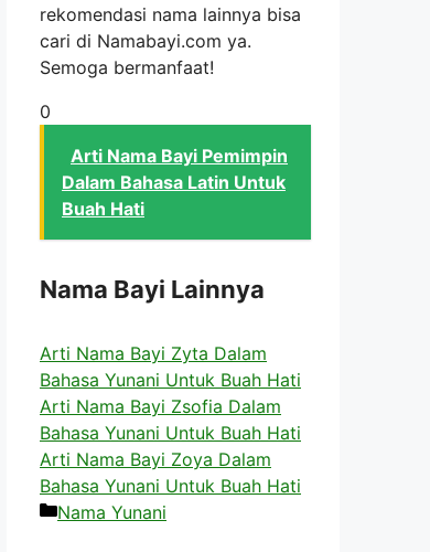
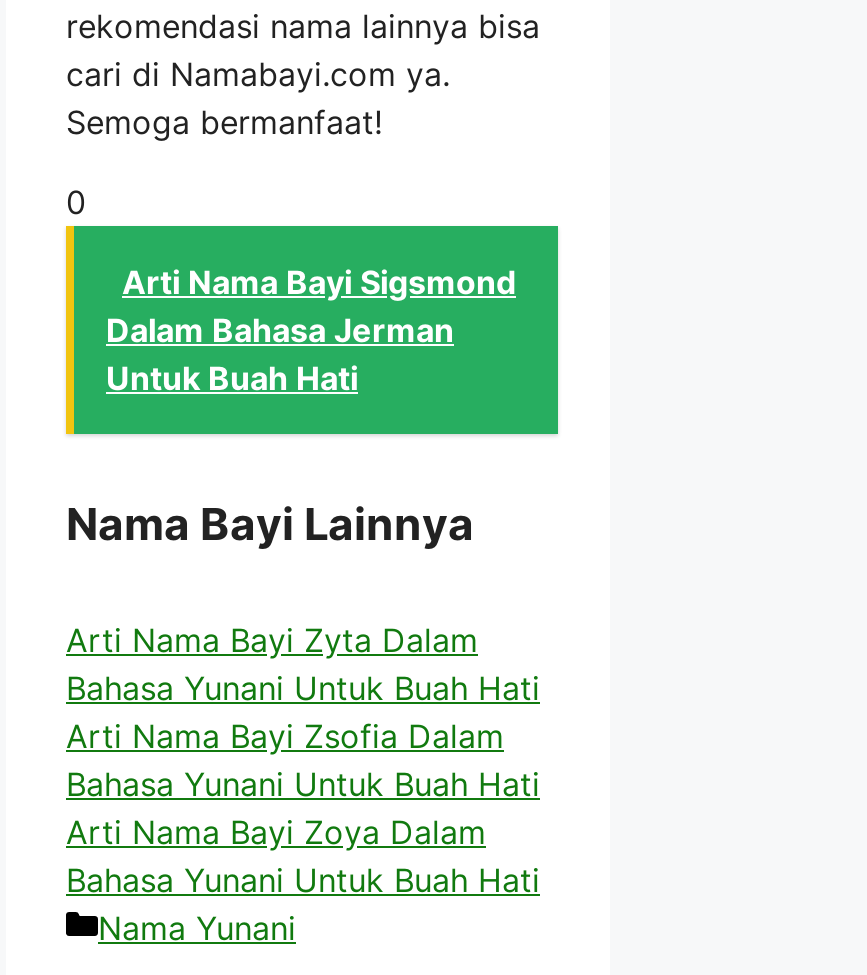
[62,144,288,219] Arti Nama Bayi Pemimpin | Dalam Bahasa Latin Untuk | Buah Hati -> [106,262,516,398] Arti Nama Bayi Sigsmond | Dalam Bahasa Jerman | Untuk Buah Hati

